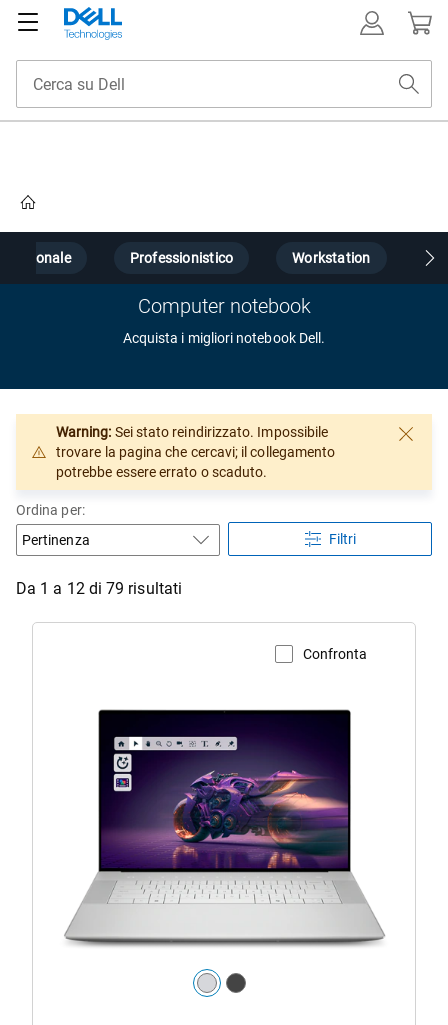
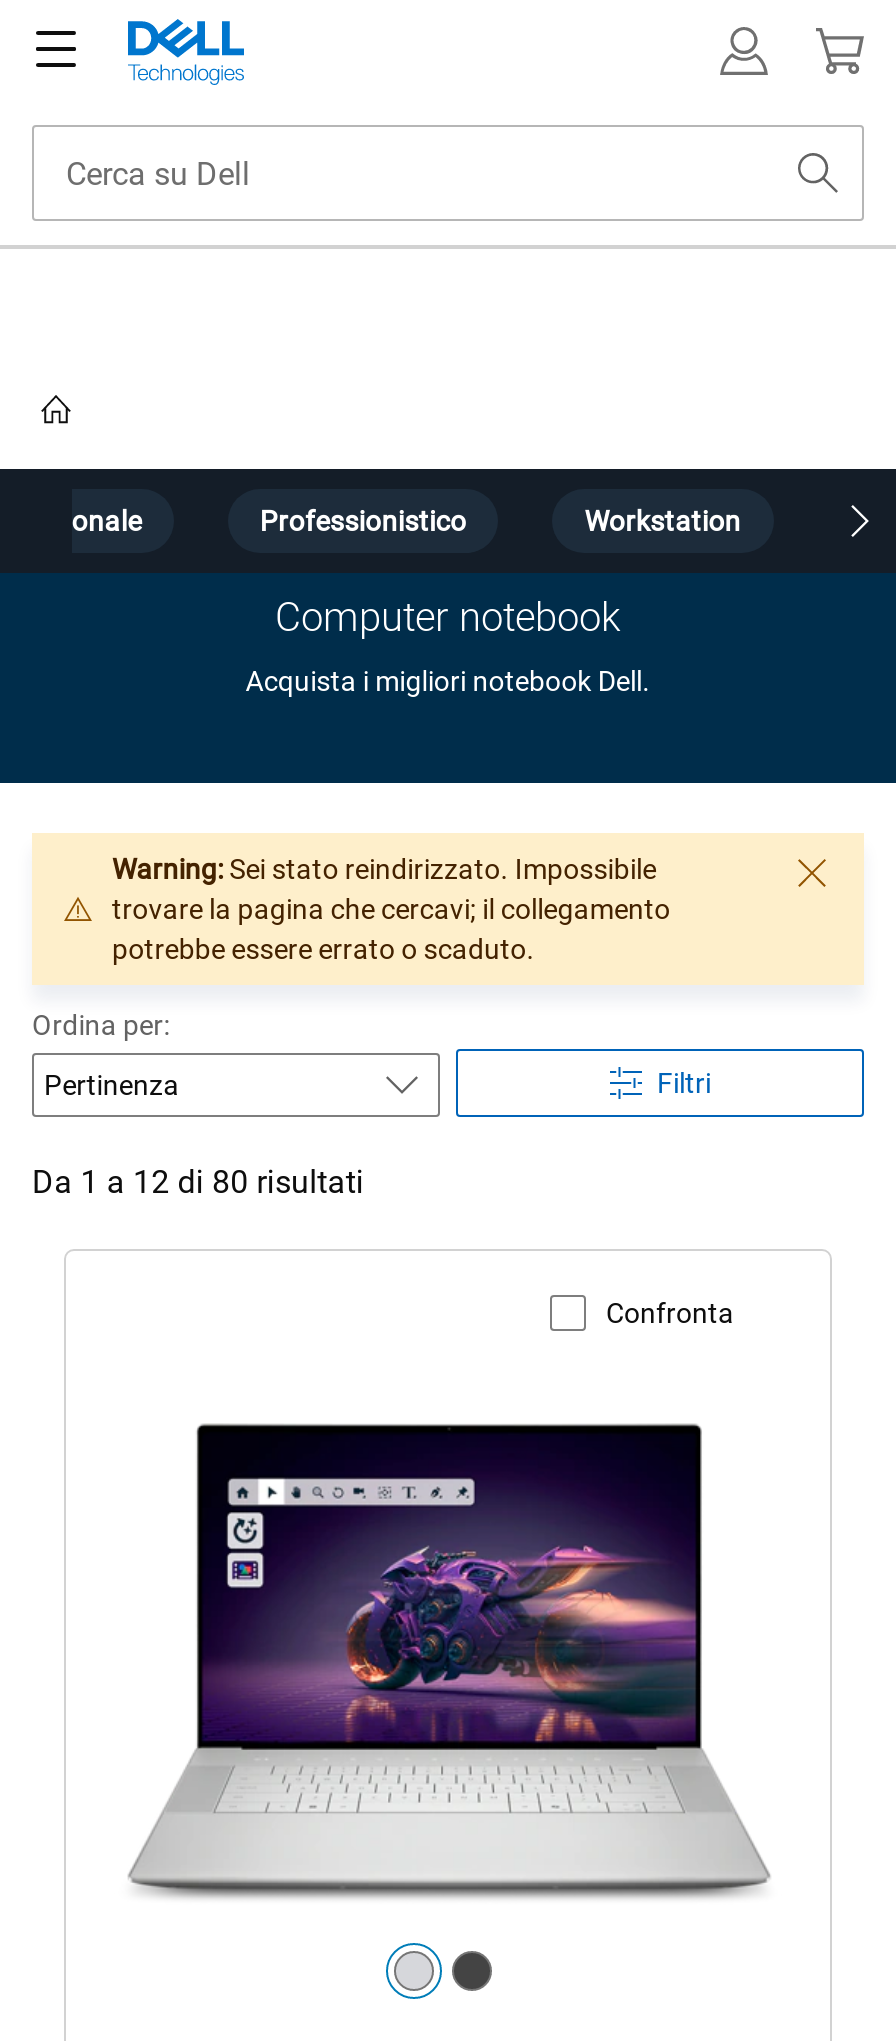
[16,579,182,598] Da 1 a 12 di 79 risultati -> [32,1163,364,1201] Da 1 a 12 di 80 risultati

